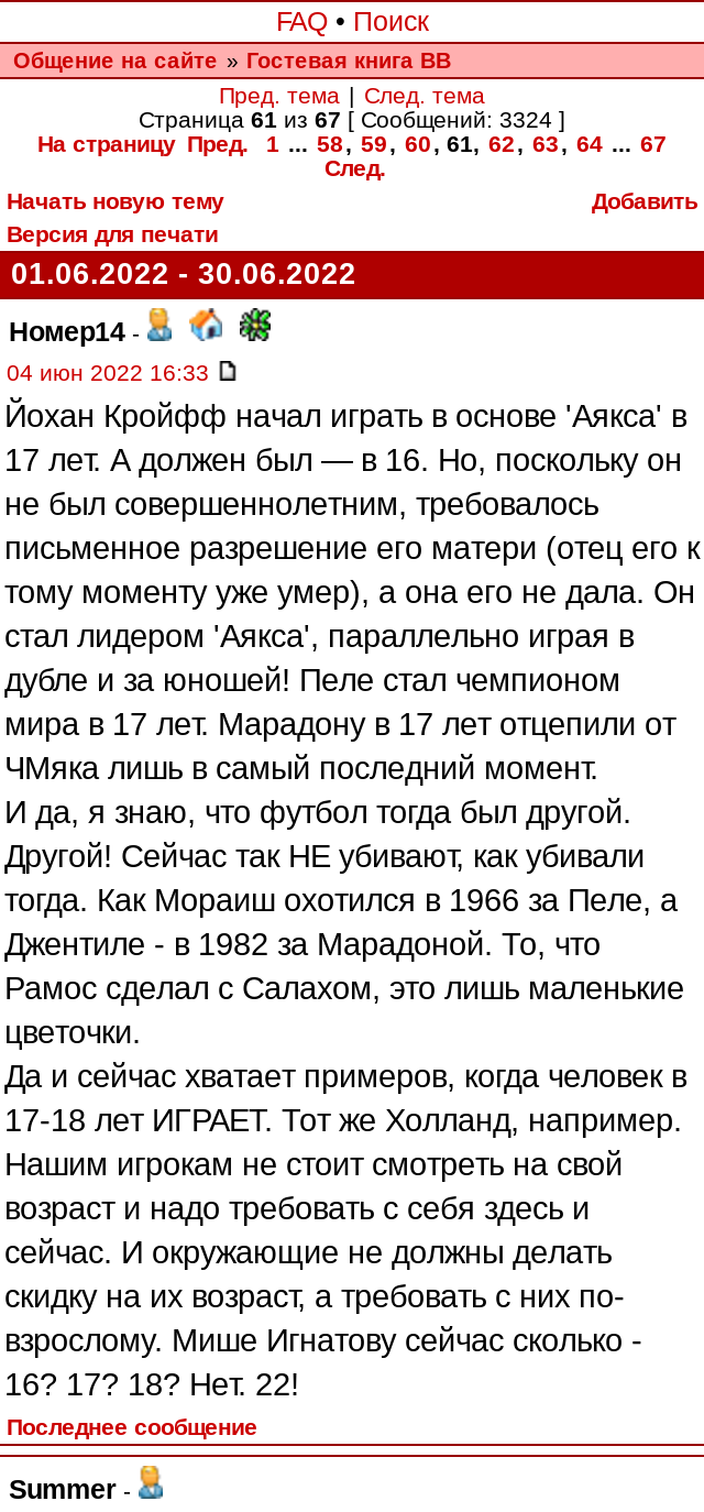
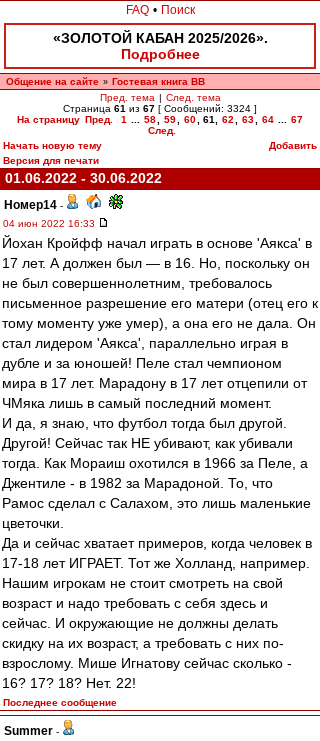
none -> [52,30,267,62] «ЗОЛОТОЙ КАБАН 2025/2026». | Подробнее

